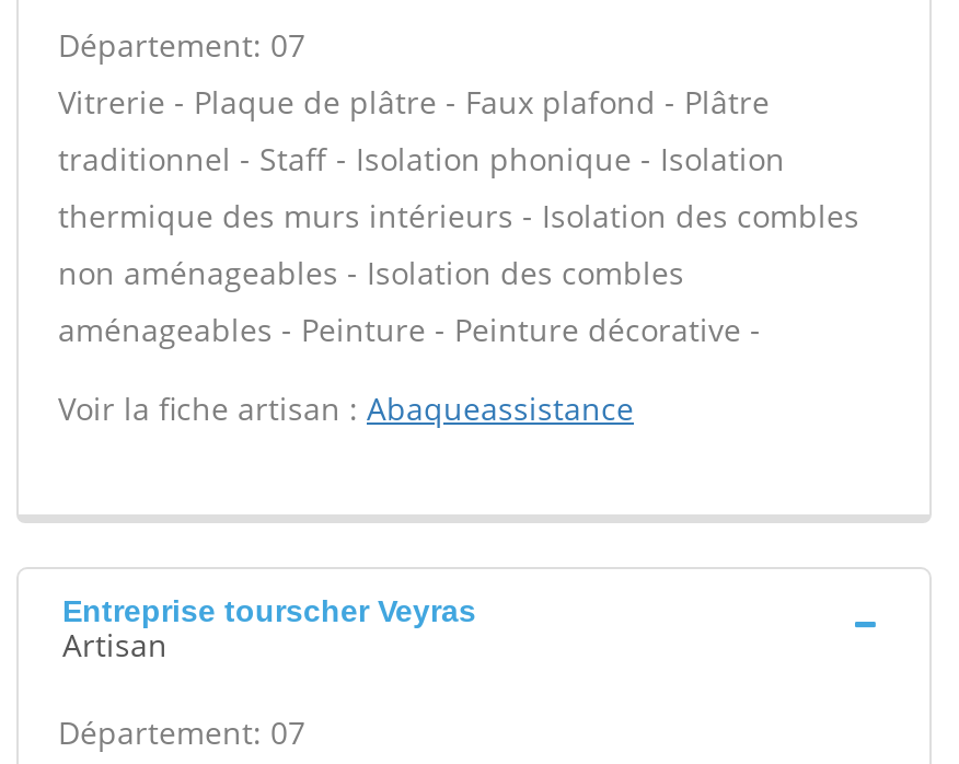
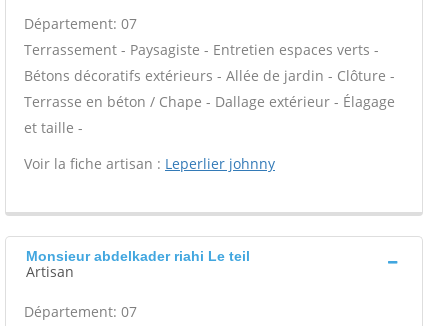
[58,81,859,350] Vitrerie - Plaque de plâtre - Faux plafond - Plâtre | traditionnel - Staff - Isolation phonique - Isolation | thermique des murs intérieurs - Isolation des combles | non aménageables - Isolation des combles | aménageables - Peinture - Peinture décorative - -> [24,40,395,137] Terrassement - Paysagiste - Entretien espaces verts - | Bétons décoratifs extérieurs - Allée de jardin - Clôture - | Terrasse en béton / Chape - Dallage extérieur - Élagage | et taille -
[58,387,634,429] Voir la fiche artisan : Abaqueassistance -> [24,154,275,173] Voir la fiche artisan : Leperlier johnny
[62,593,476,628] Entreprise tourscher Veyras -> [26,248,250,264] Monsieur abdelkader riahi Le teil

